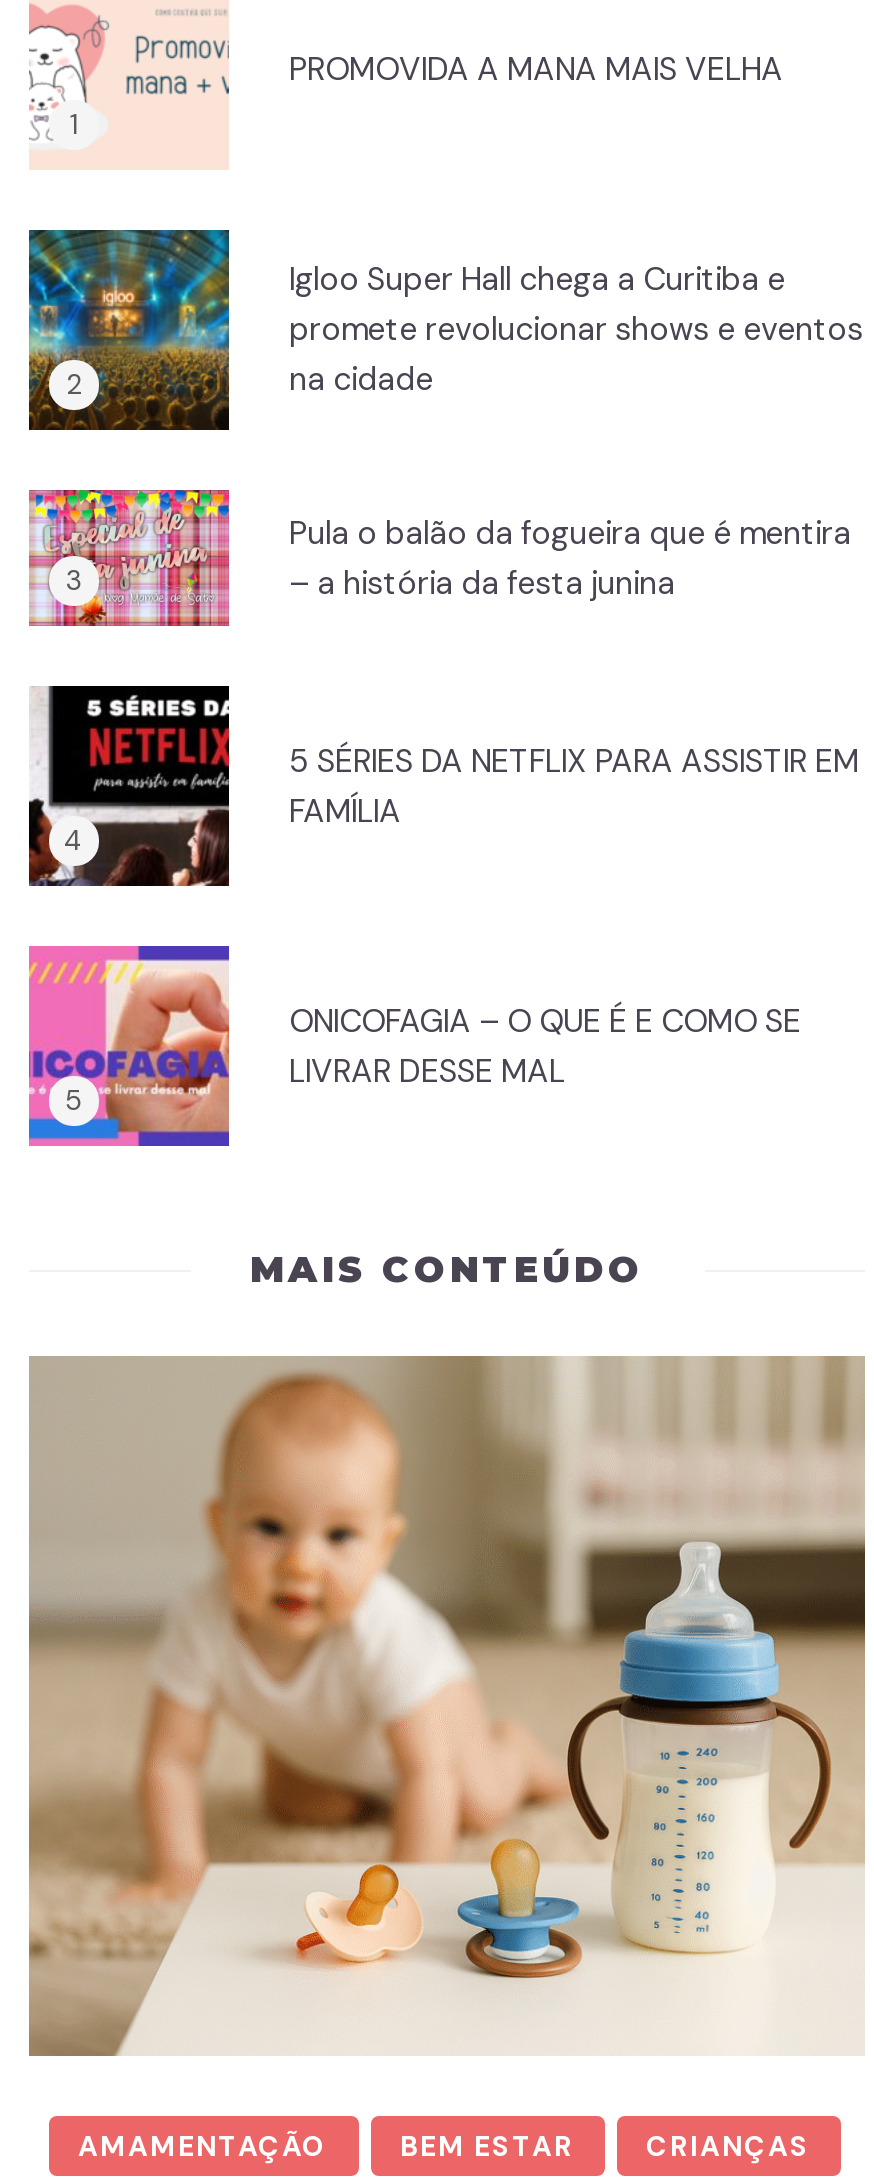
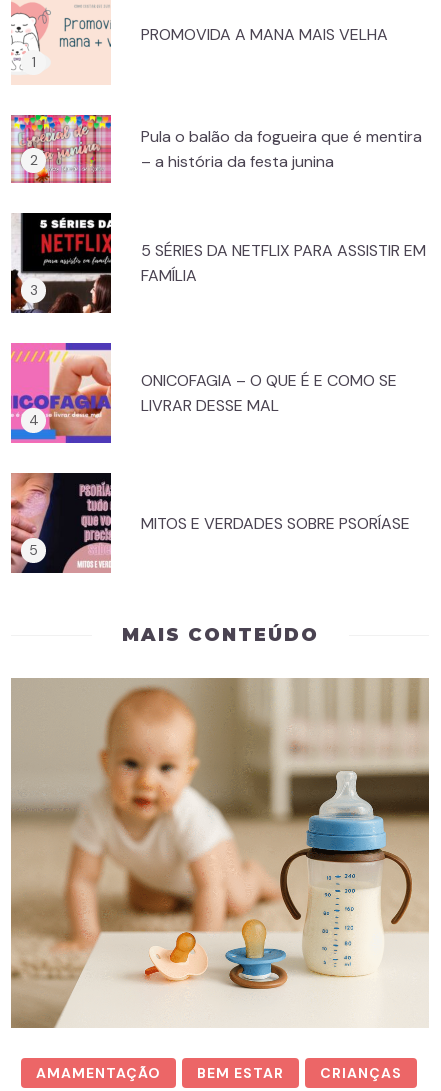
[27,228,863,432] [image] | Igloo Super Hall chega a Curitiba e | promete revolucionar shows e eventos | na cidade -> none
moved [25,486,859,1092] -> [9,113,426,416]: [image] | Pula o balão da fogueira que é mentira | – a história da festa junina | 5 SÉRIES DA NETFLIX PARA ASSISTIR EM | FAMÍLIA | ONICOFAGIA – O QUE É E COMO SE | LIVRAR DESSE MAL
none -> [10,472,410,574] [image] | MITOS E VERDADES SOBRE PSORÍASE

